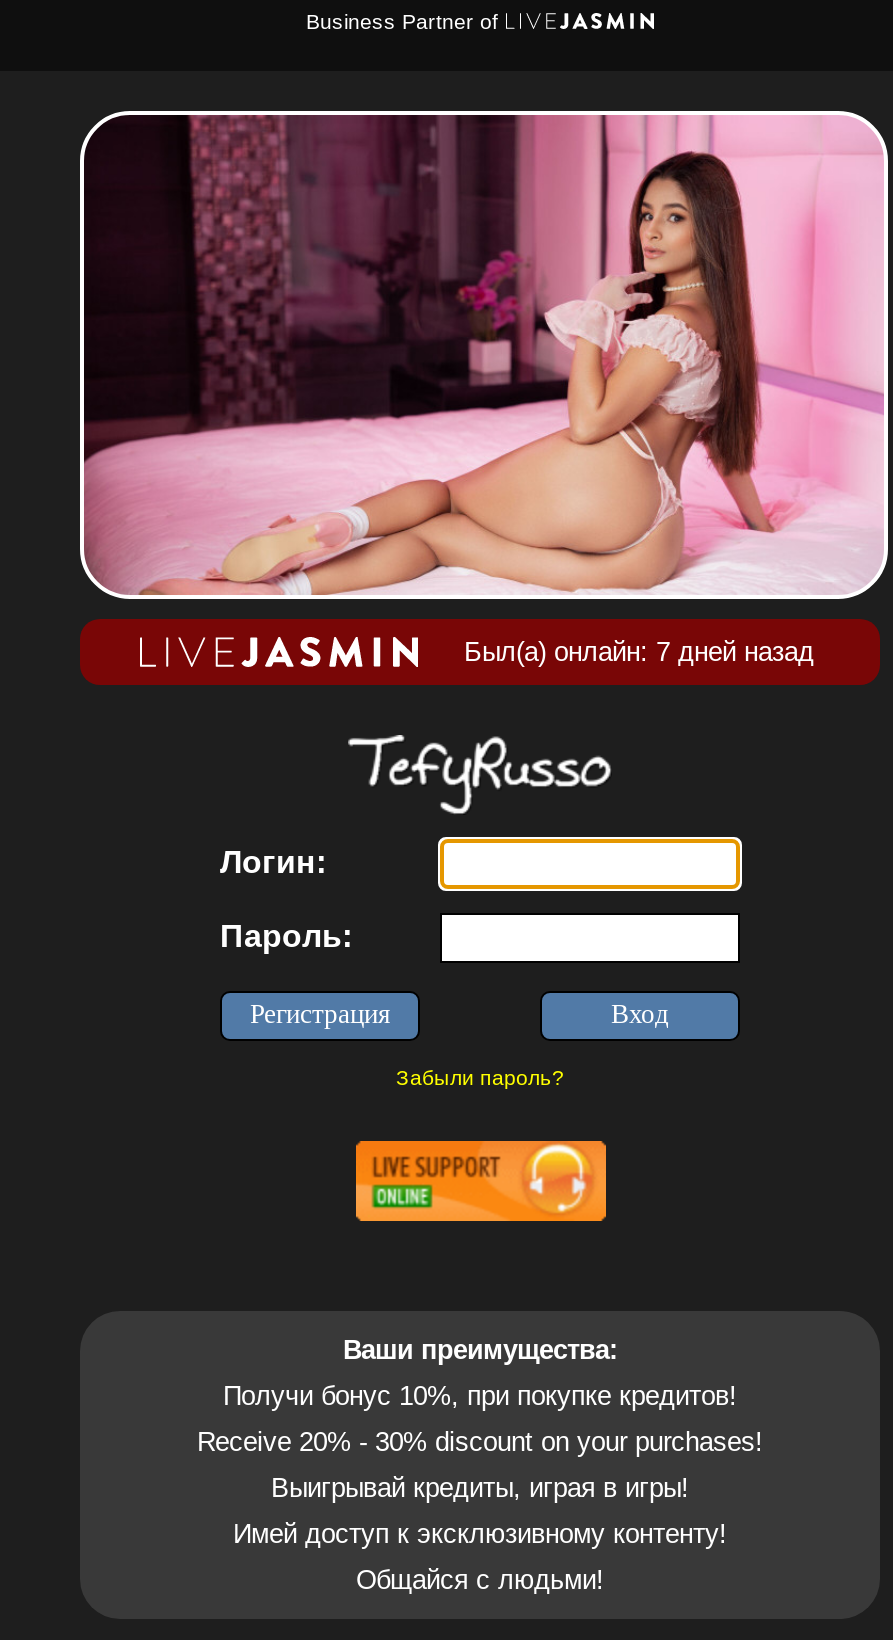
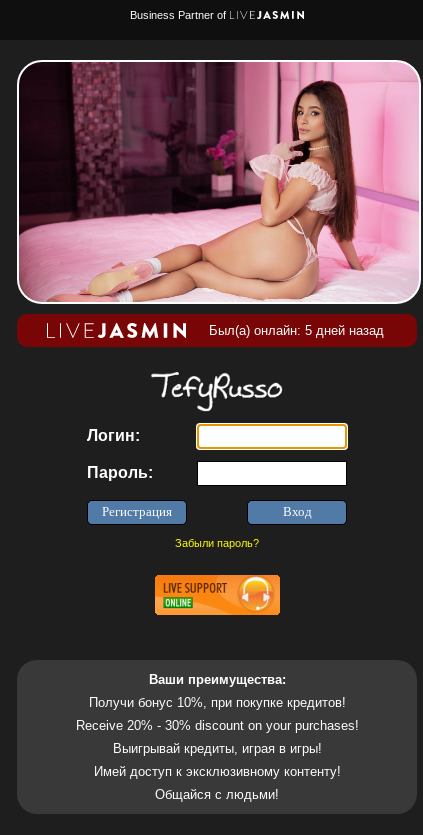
[464,637,814,667] Был(а) онлайн: 7 дней назад -> [209,323,384,338] Был(а) онлайн: 5 дней назад

